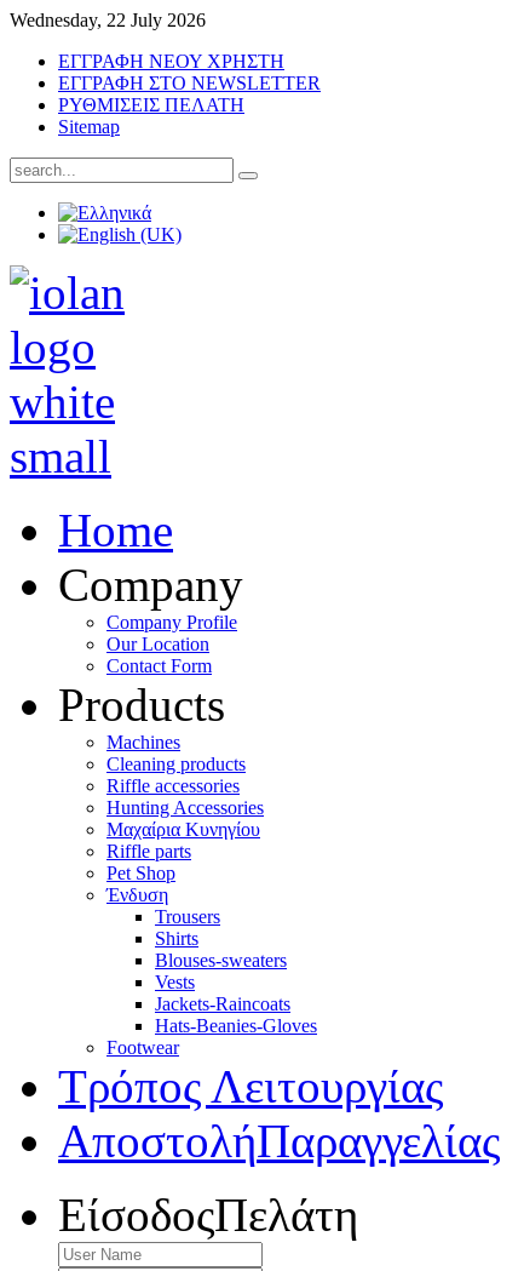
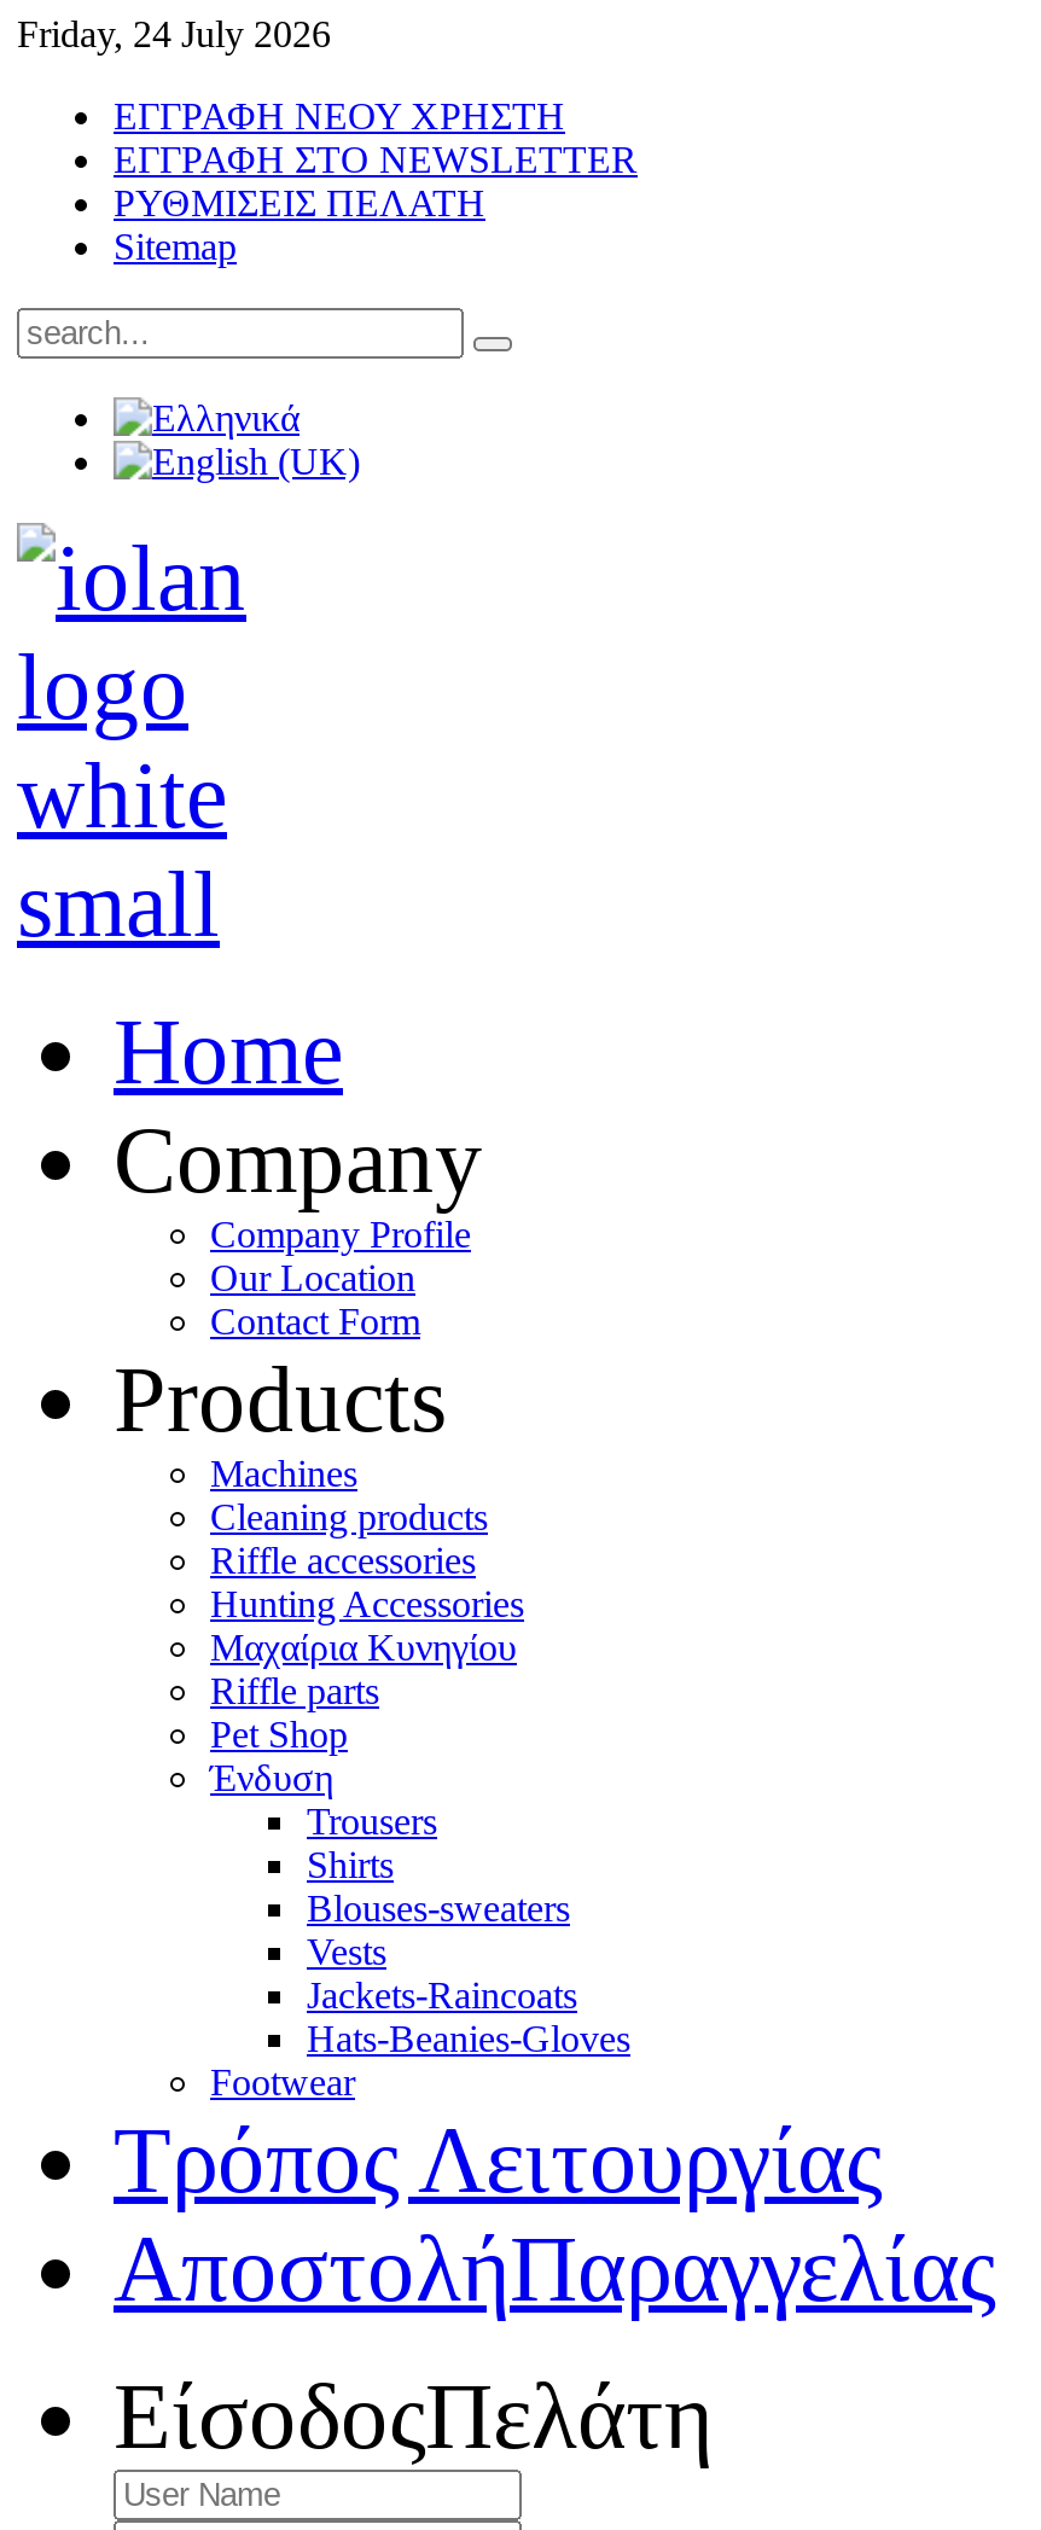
[10,10,206,30] Wednesday, 22 July 2026 -> [17,13,331,54] Friday, 24 July 2026

